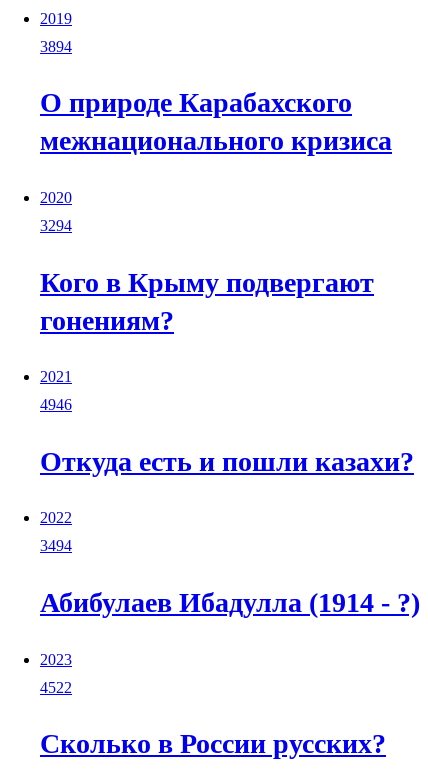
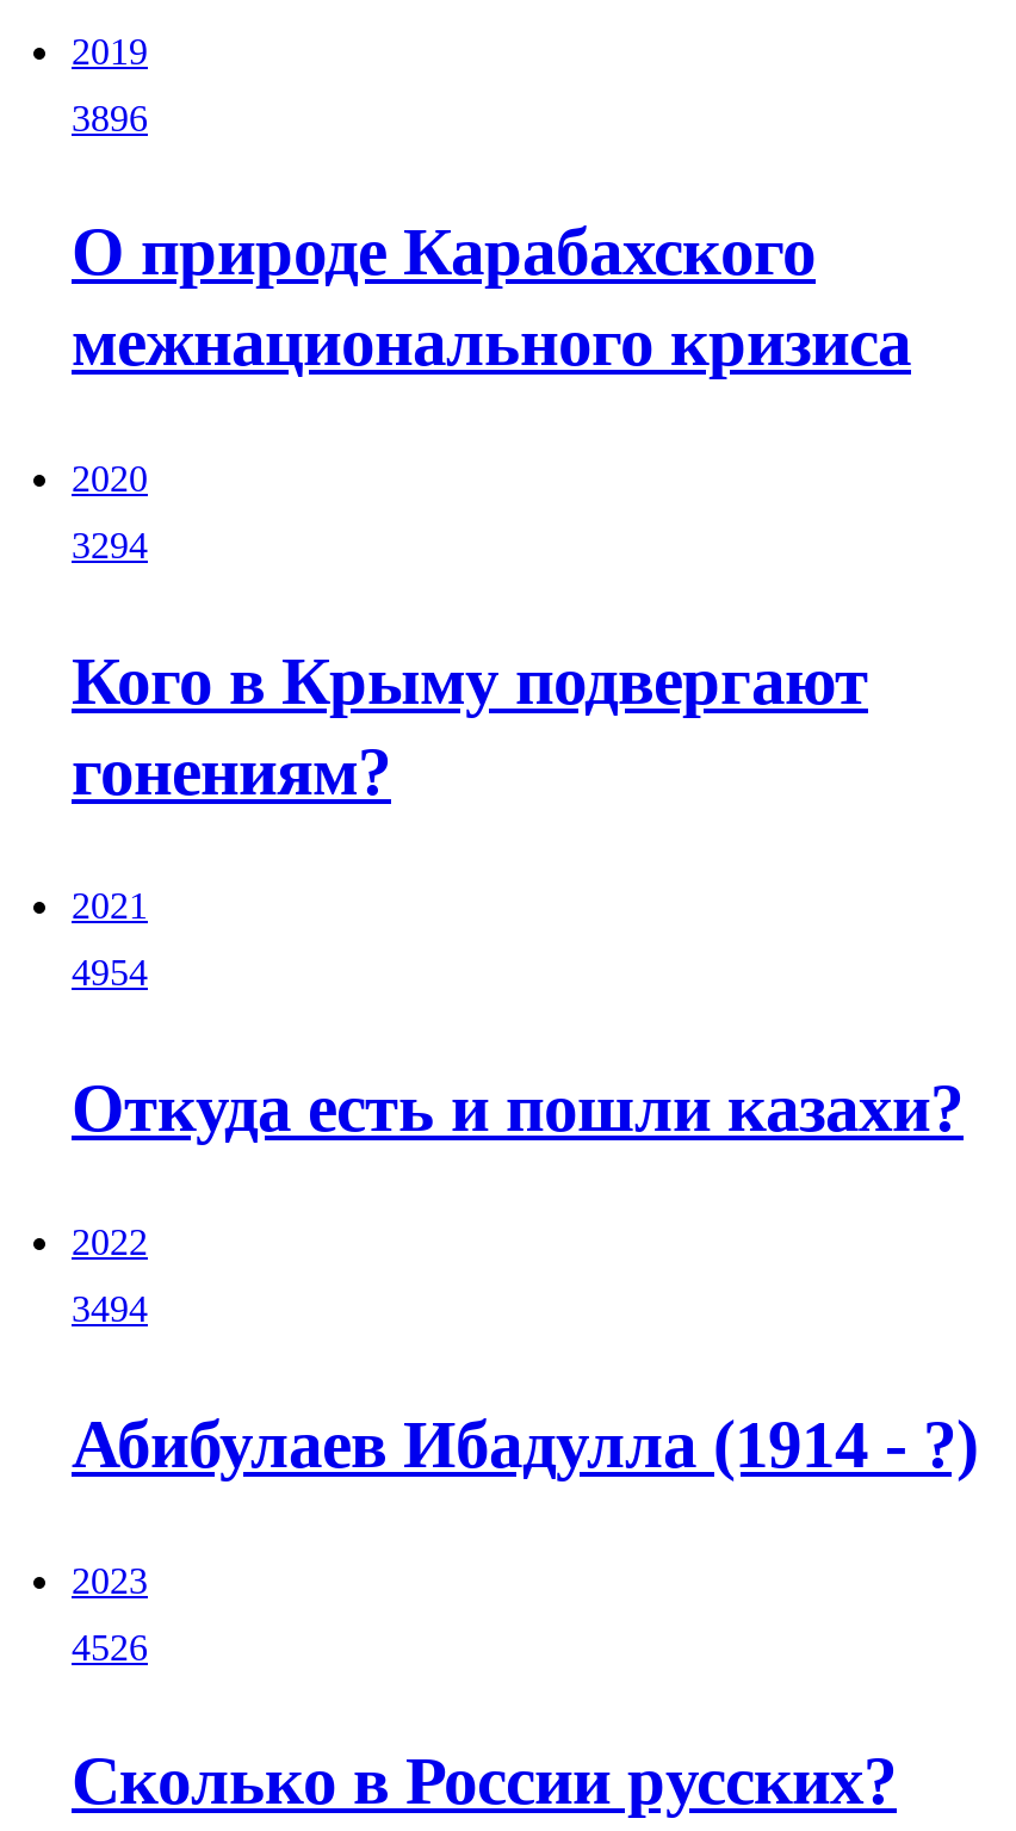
[40,38,72,55] 3894 -> [72,97,148,138] 3896
[40,396,72,413] 4946 -> [72,952,148,993] 4954
[40,678,72,695] 4522 -> [72,1626,148,1666] 4526

